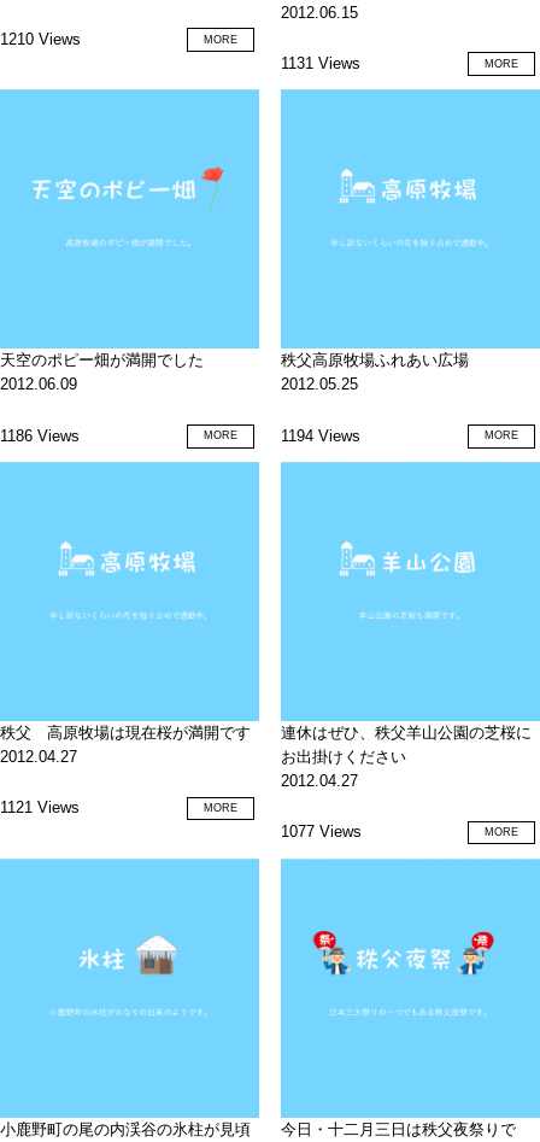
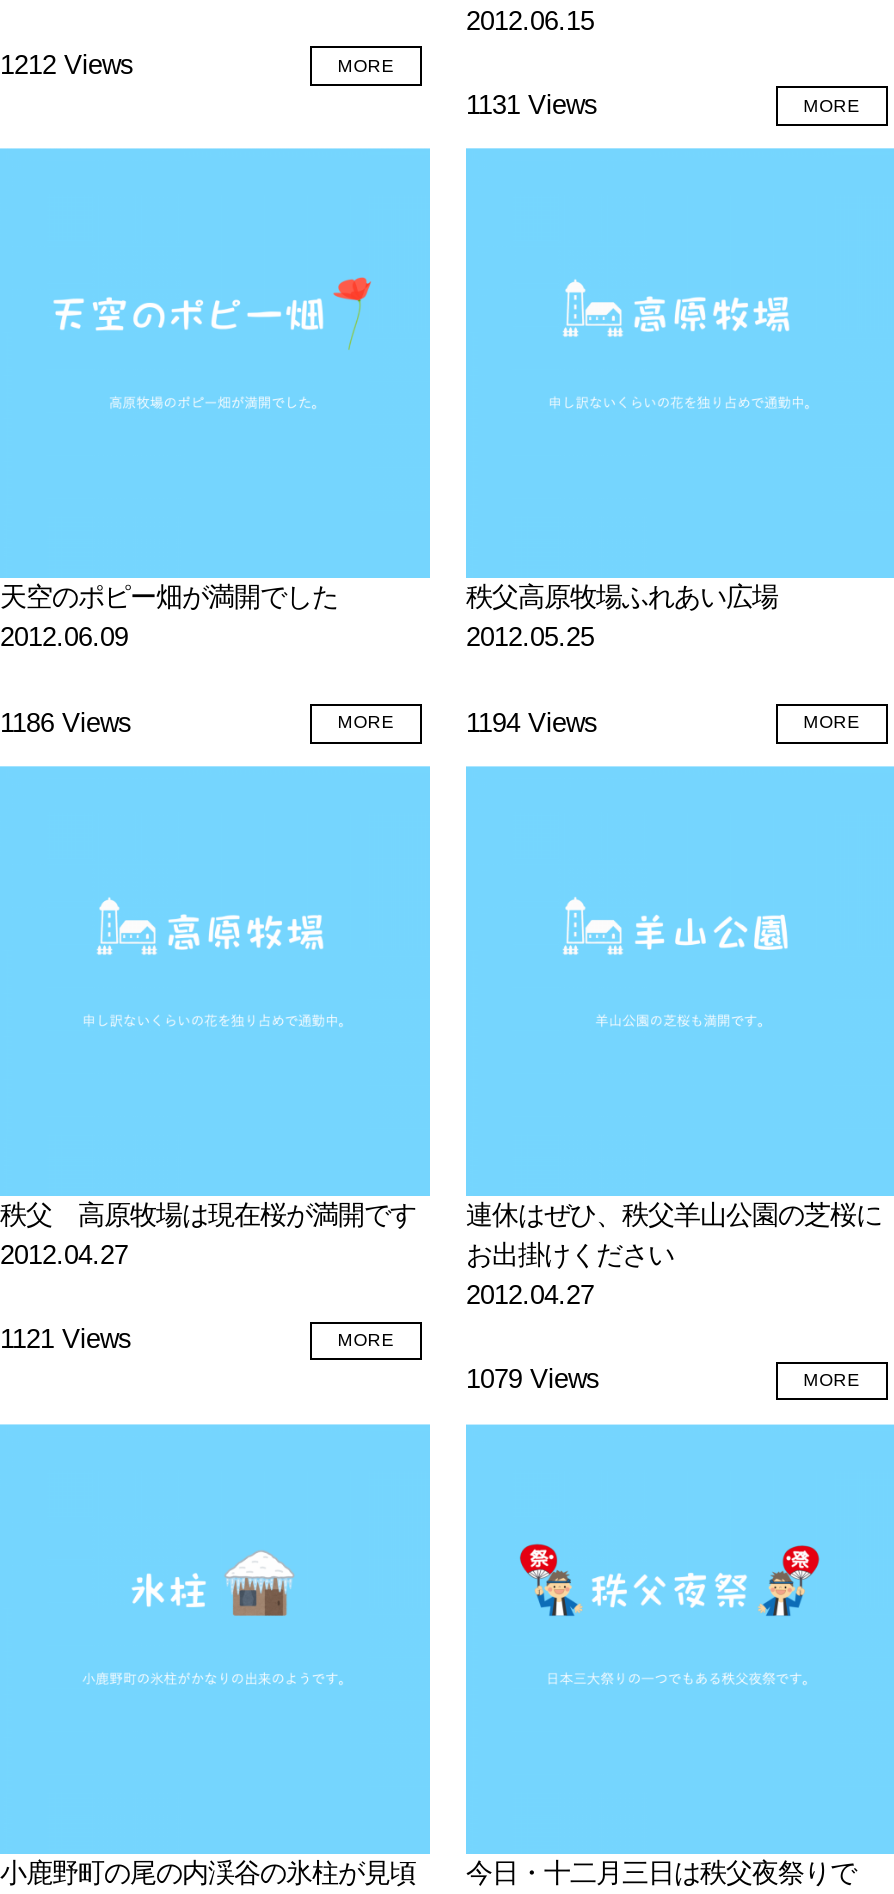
[0,30,81,48] 1210 Views -> [0,50,134,80] 1212 Views
[281,823,362,841] 1077 Views -> [466,1365,600,1395] 1079 Views

